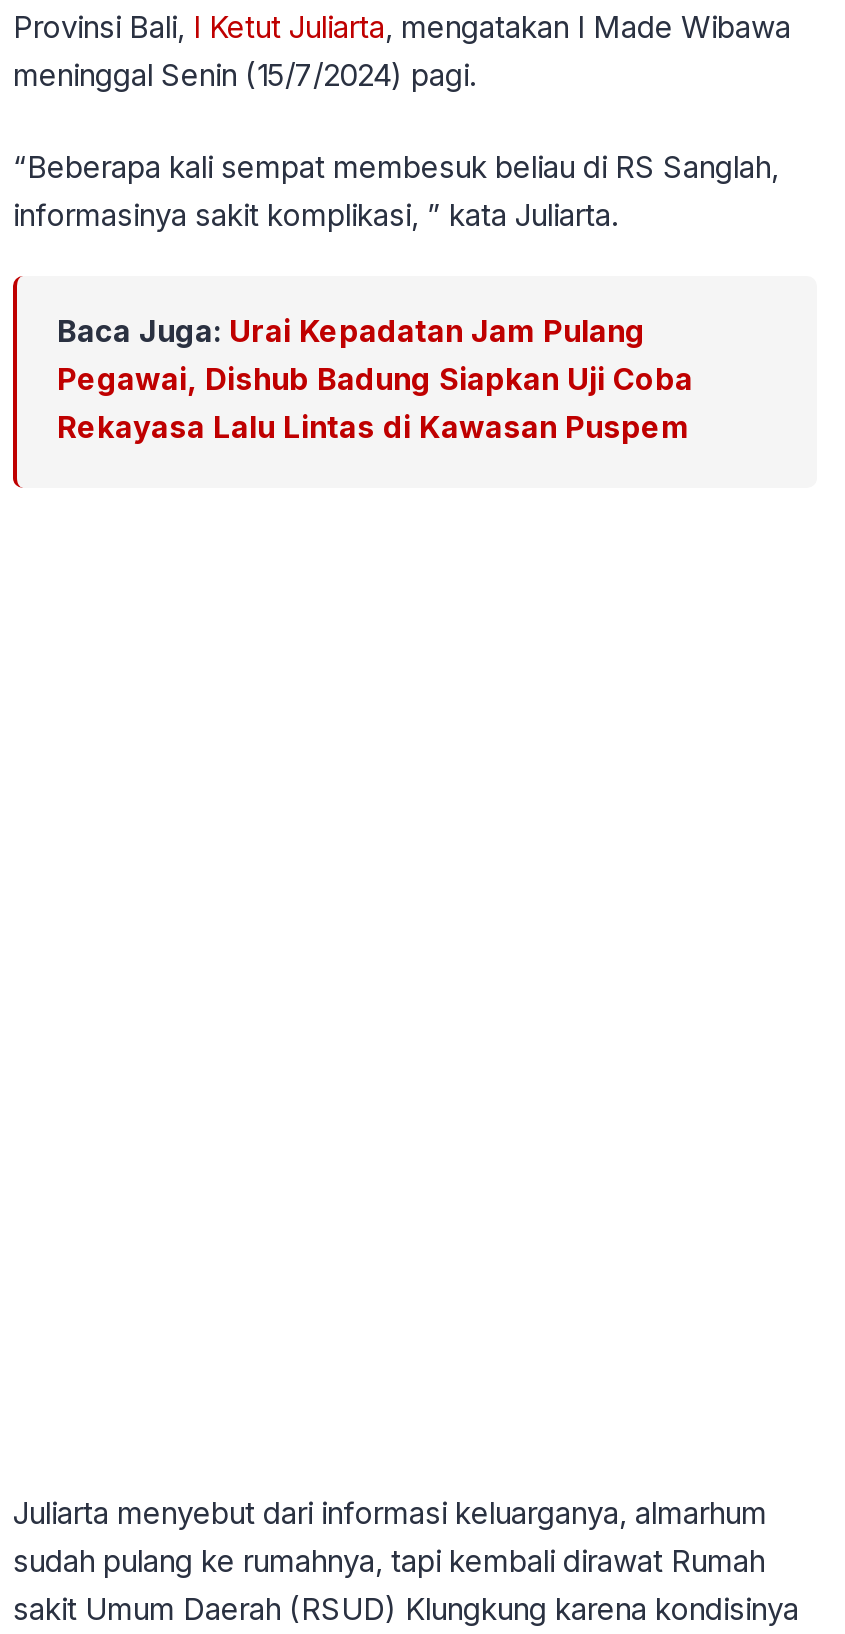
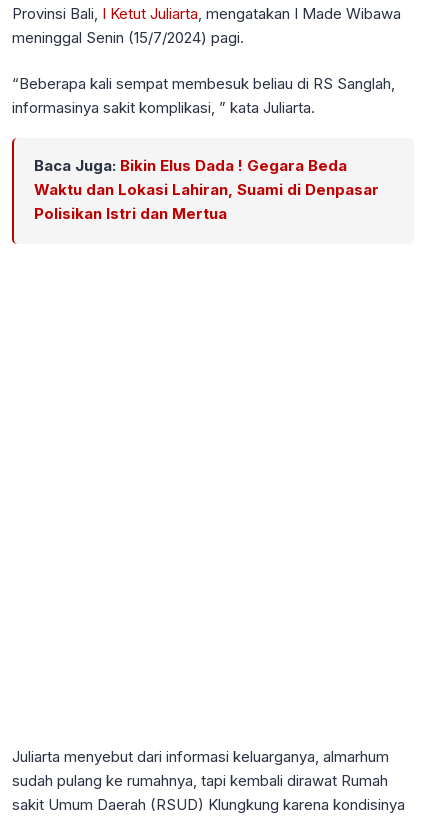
[57,311,693,445] Baca Juga: Urai Kepadatan Jam Pulang | Pegawai, Dishub Badung Siapkan Uji Coba | Rekayasa Lalu Lintas di Kawasan Puspem -> [34,156,379,223] Baca Juga: Bikin Elus Dada ! Gegara Beda | Waktu dan Lokasi Lahiran, Suami di Denpasar | Polisikan Istri dan Mertua

